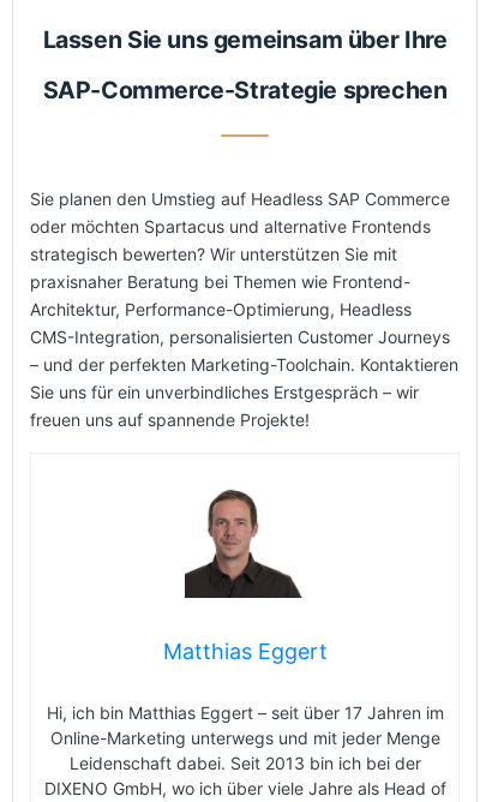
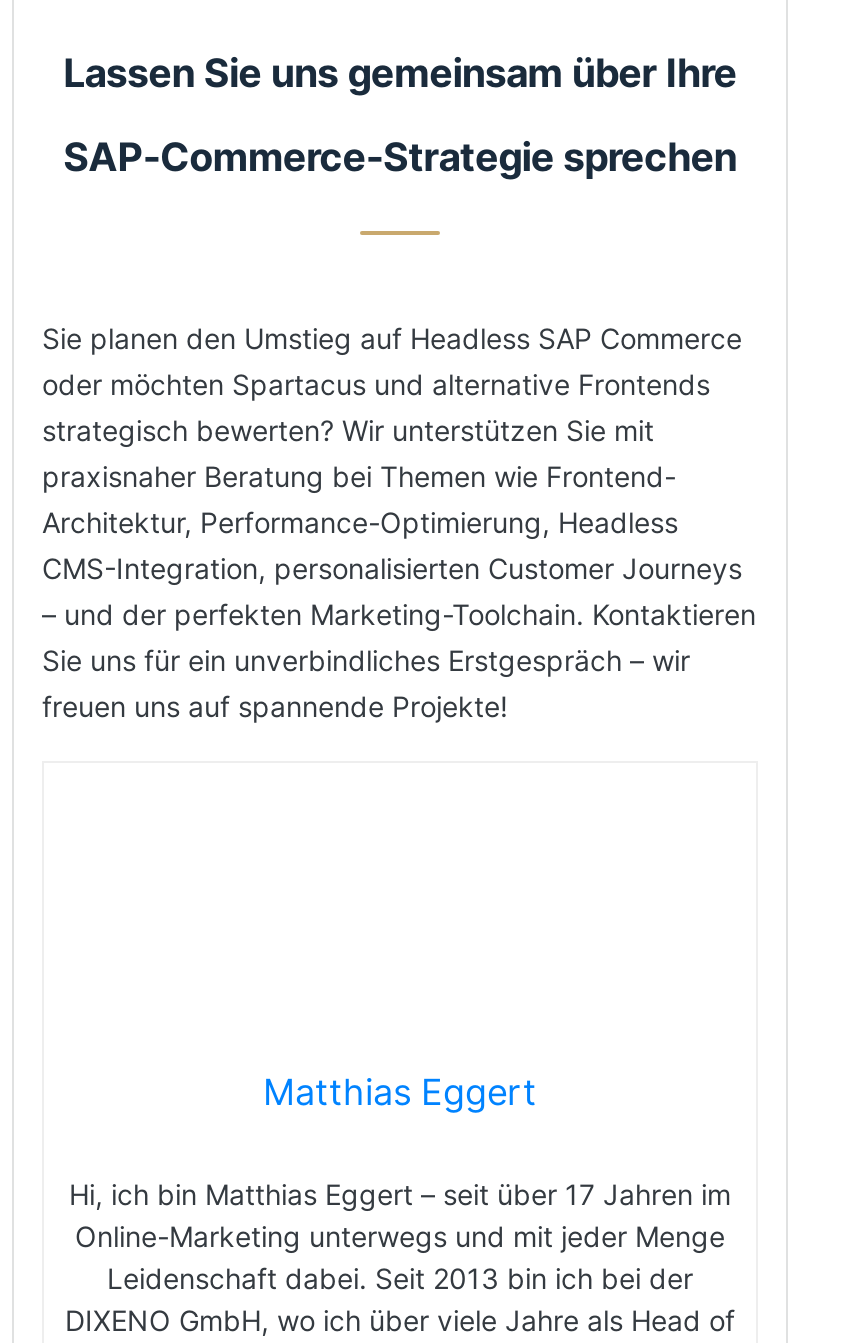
[184,489,302,599] [image] -> none

